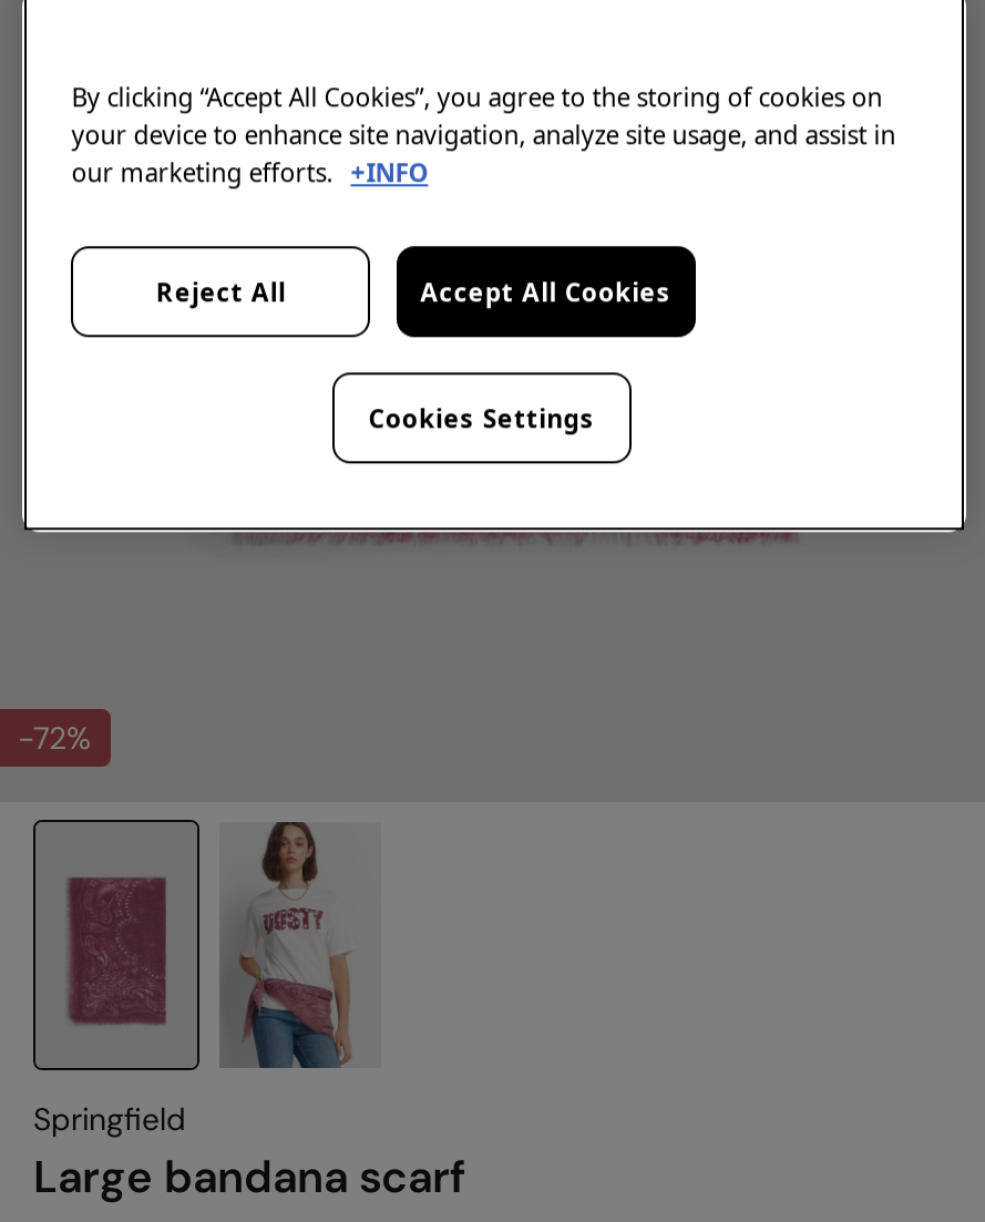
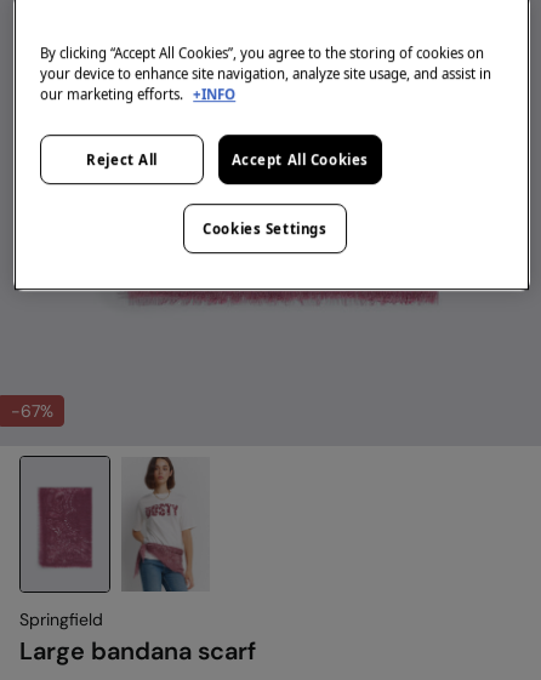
[18,718,91,758] -72% -> [11,400,53,422] -67%

